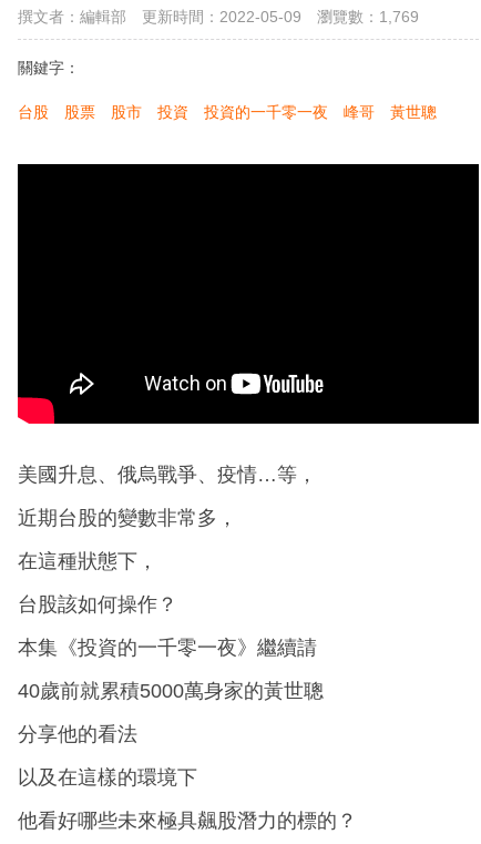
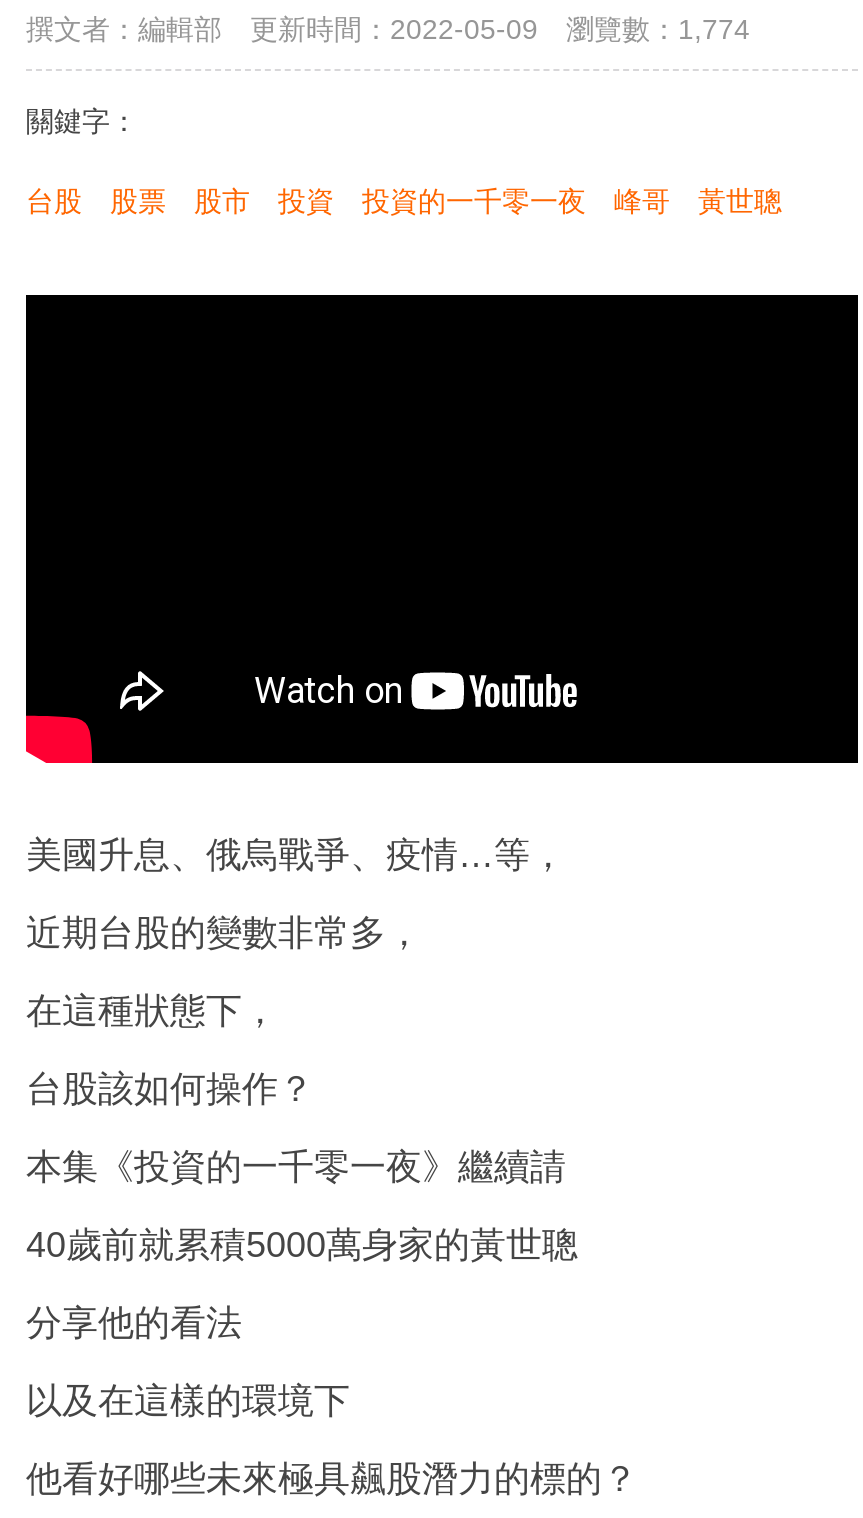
[18,8,419,26] 撰文者：編輯部 更新時間：2022-05-09 瀏覽數：1,769 -> [26,13,750,45] 撰文者：編輯部 更新時間：2022-05-09 瀏覽數：1,774

